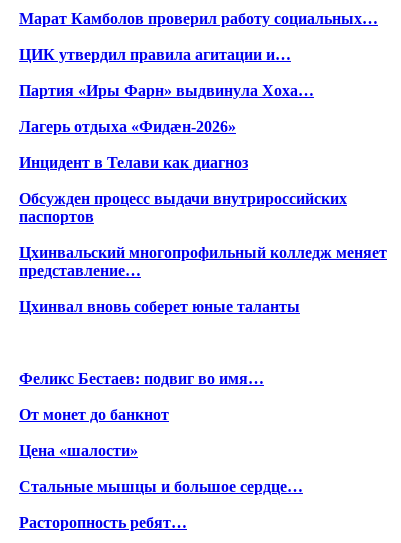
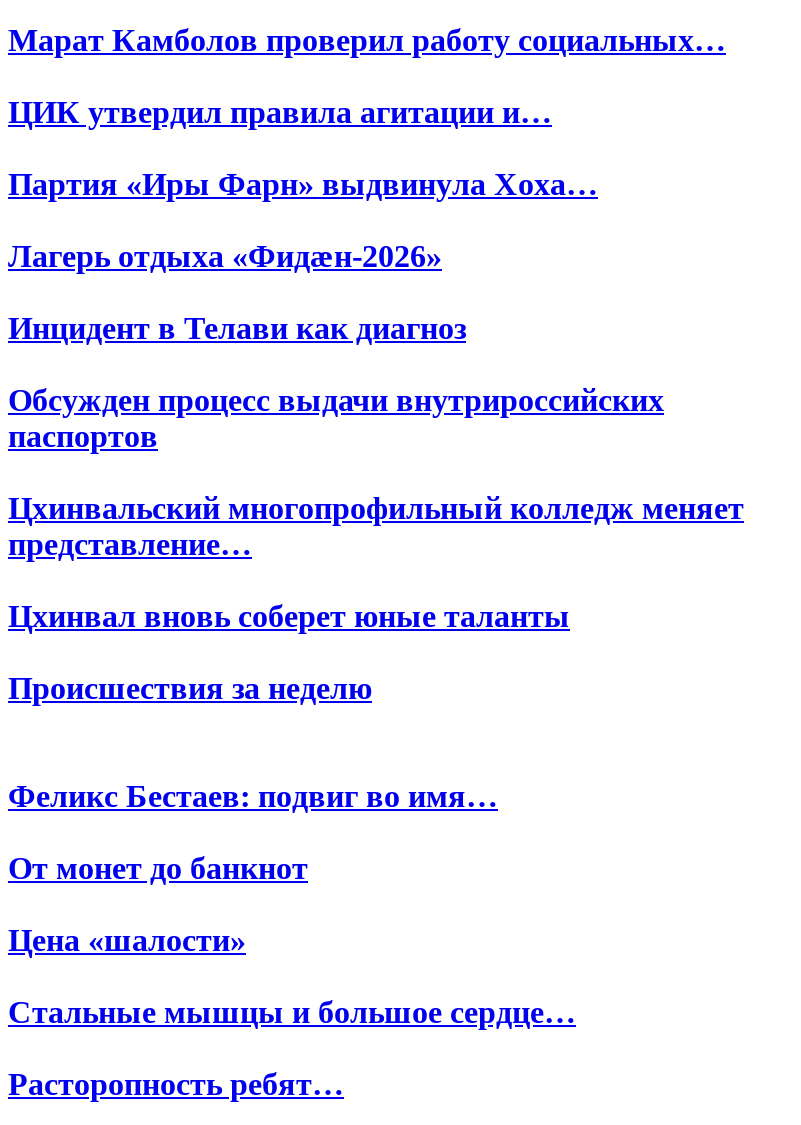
none -> [8,671,372,705] Происшествия за неделю

